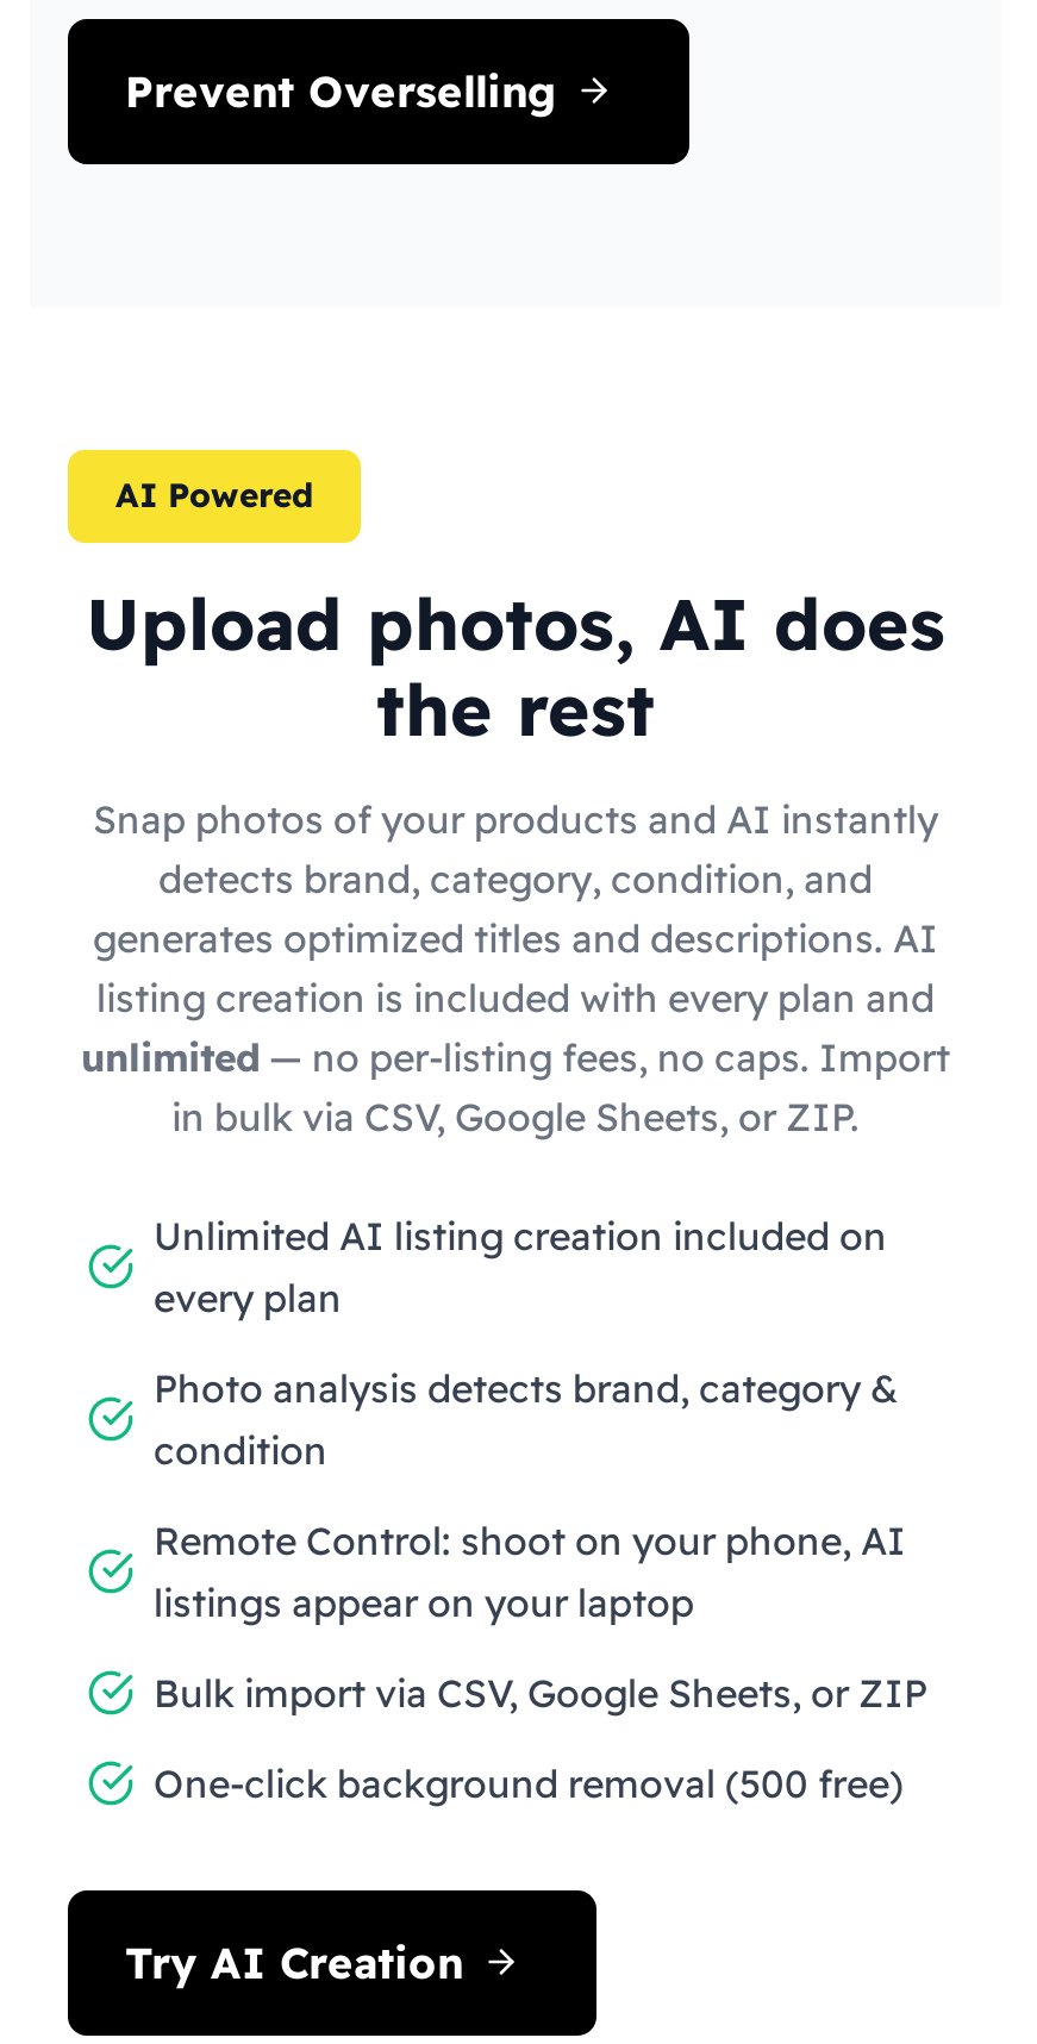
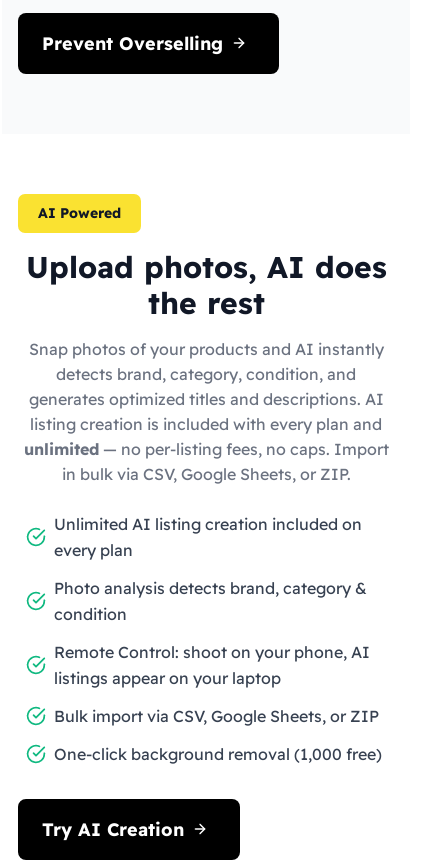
[154,1759,904,1807] One-click background removal (500 free) -> [54,744,382,764] One-click background removal (1,000 free)

